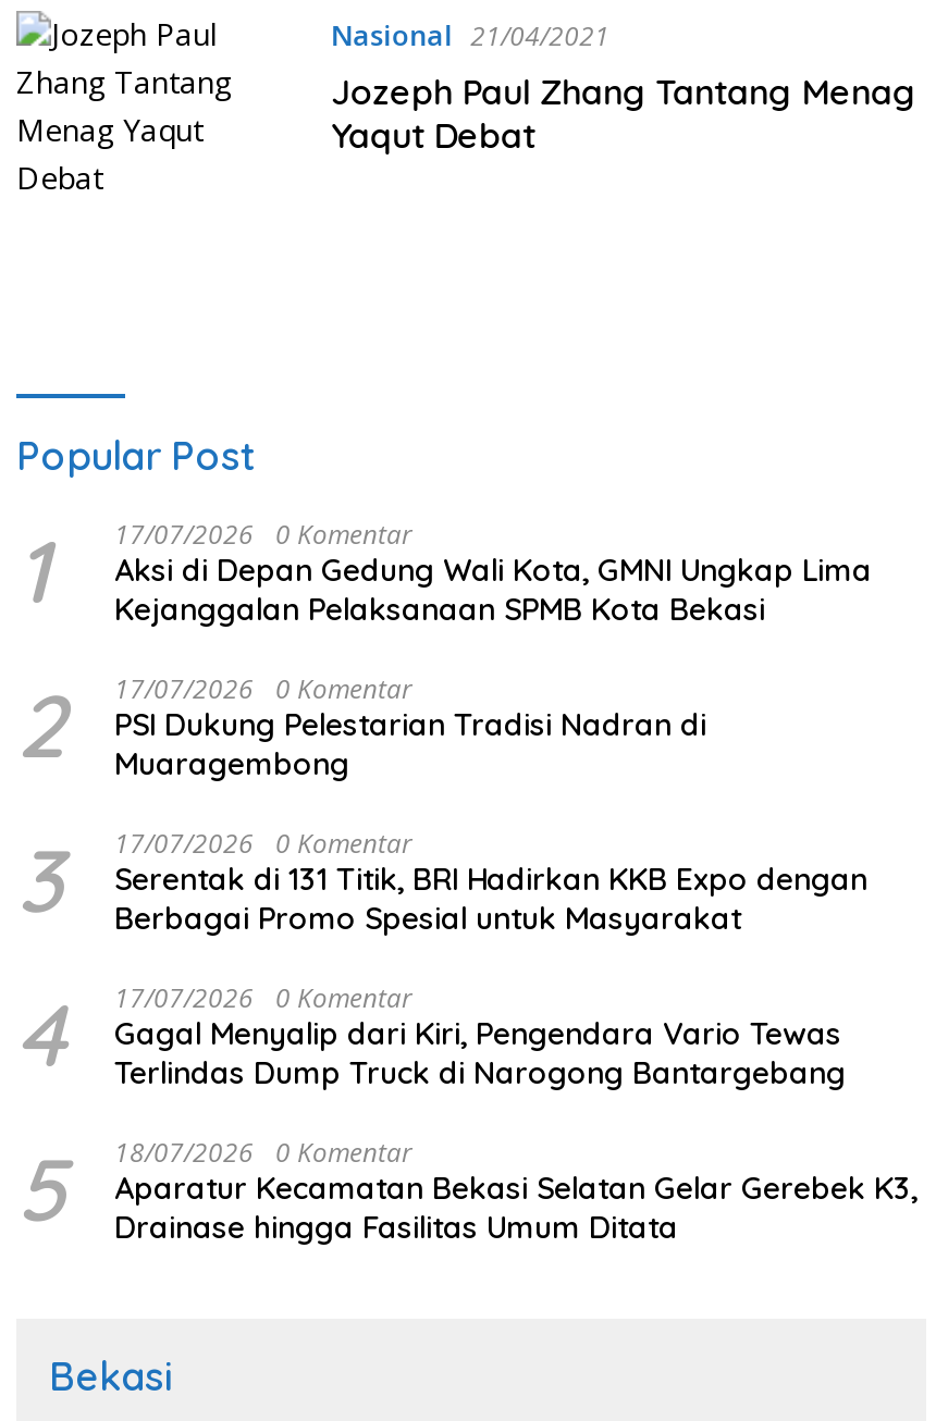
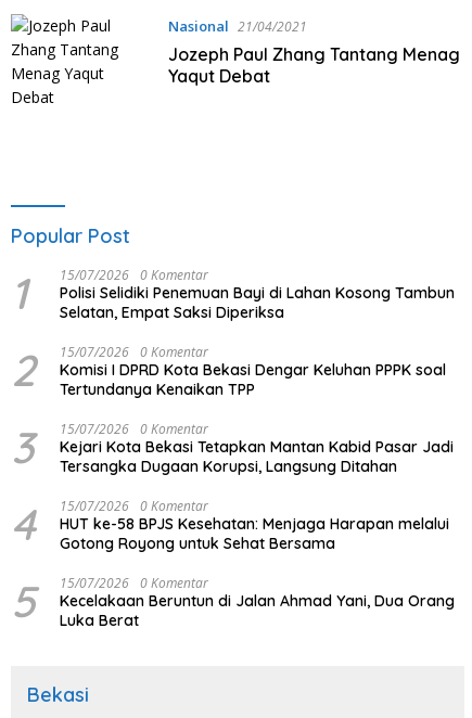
[114,516,872,629] 17/07/2026 0 Komentar | Aksi di Depan Gedung Wali Kota, GMNI Ungkap Lima | Kejanggalan Pelaksanaan SPMB Kota Bekasi -> [60,266,455,322] 15/07/2026 0 Komentar | Polisi Selidiki Penemuan Bayi di Lahan Kosong Tambun | Selatan, Empat Saksi Diperiksa
[114,670,706,783] 17/07/2026 0 Komentar | PSI Dukung Pelestarian Tradisi Nadran di | Muaragembong -> [60,343,446,399] 15/07/2026 0 Komentar | Komisi I DPRD Kota Bekasi Dengar Keluhan PPPK soal | Tertundanya Kenaikan TPP
[114,825,867,938] 17/07/2026 0 Komentar | Serentak di 131 Titik, BRI Hadirkan KKB Expo dengan | Berbagai Promo Spesial untuk Masyarakat -> [60,420,454,476] 15/07/2026 0 Komentar | Kejari Kota Bekasi Tetapkan Mantan Kabid Pasar Jadi | Tersangka Dugaan Korupsi, Langsung Ditahan
[114,979,846,1092] 17/07/2026 0 Komentar | Gagal Menyalip dari Kiri, Pengendara Vario Tewas | Terlindas Dump Truck di Narogong Bantargebang -> [60,497,449,553] 15/07/2026 0 Komentar | HUT ke-58 BPJS Kesehatan: Menjaga Harapan melalui | Gotong Royong untuk Sehat Bersama
[114,1134,917,1247] 18/07/2026 0 Komentar | Aparatur Kecamatan Bekasi Selatan Gelar Gerebek K3, | Drainase hingga Fasilitas Umum Ditata -> [60,574,455,630] 15/07/2026 0 Komentar | Kecelakaan Beruntun di Jalan Ahmad Yani, Dua Orang | Luka Berat

